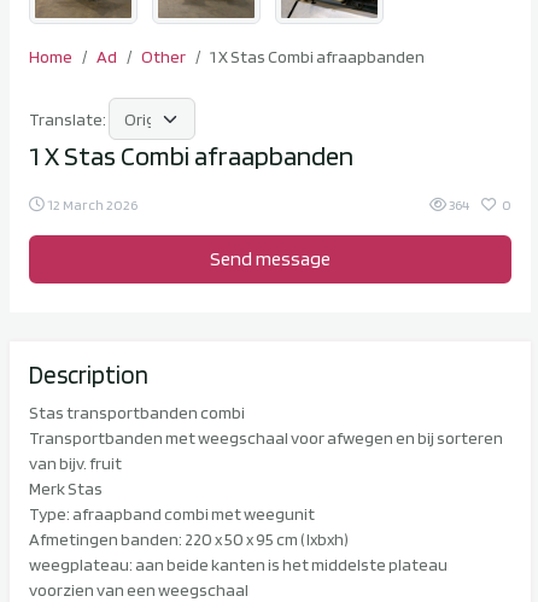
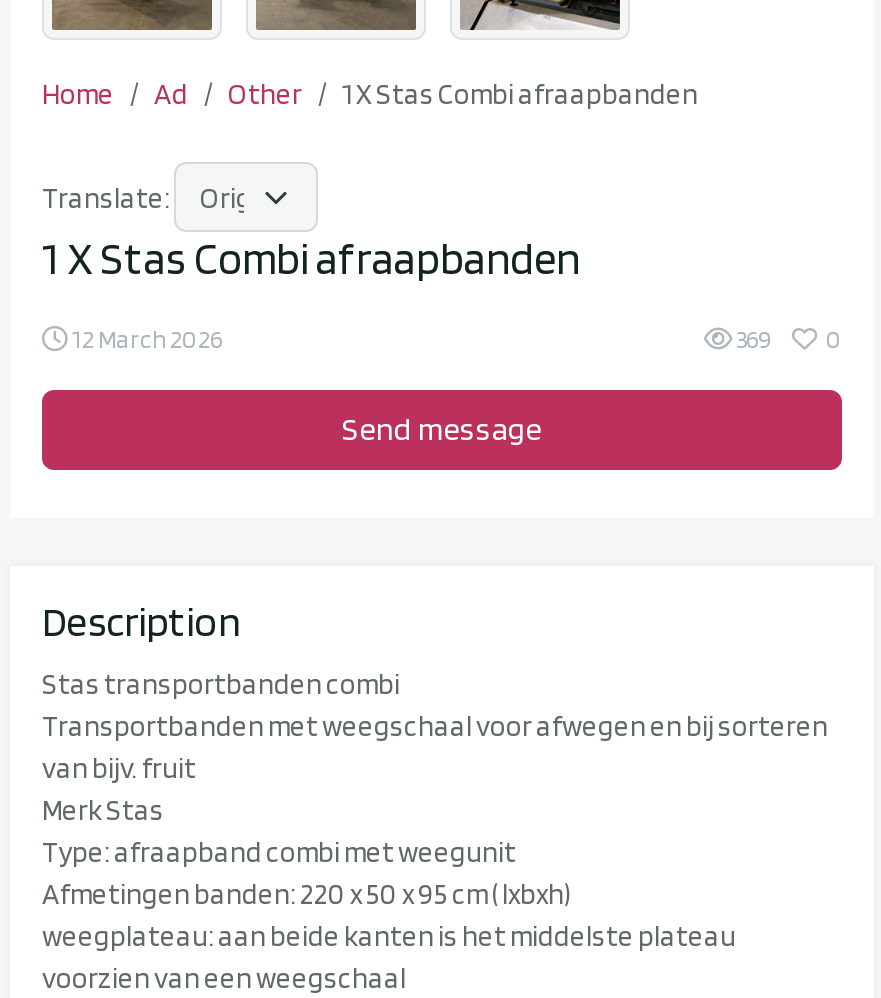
[446,195,511,214] 364 0 -> [732,324,842,354] 369 0

